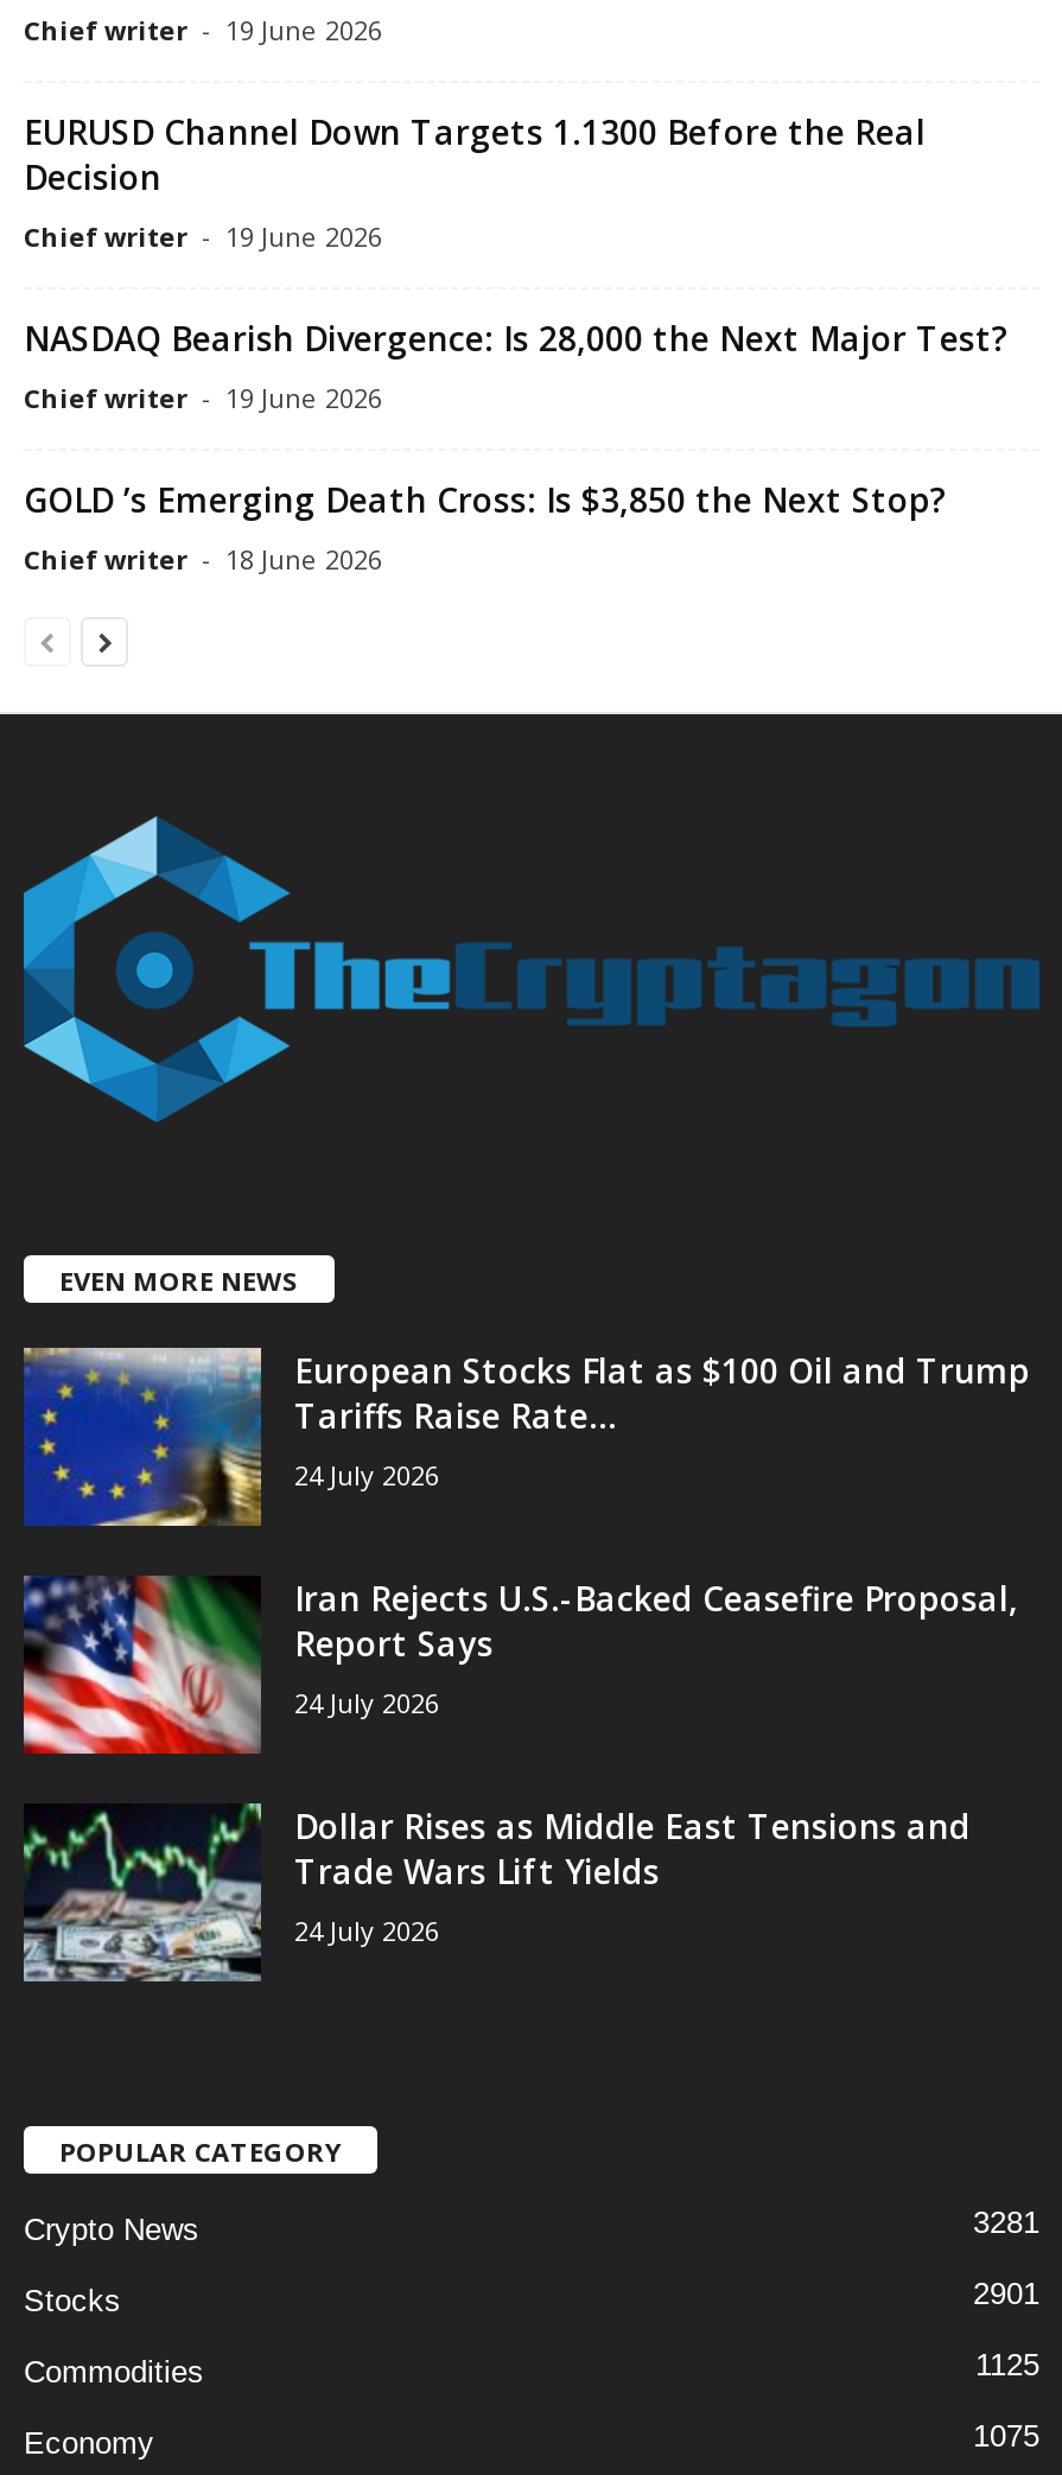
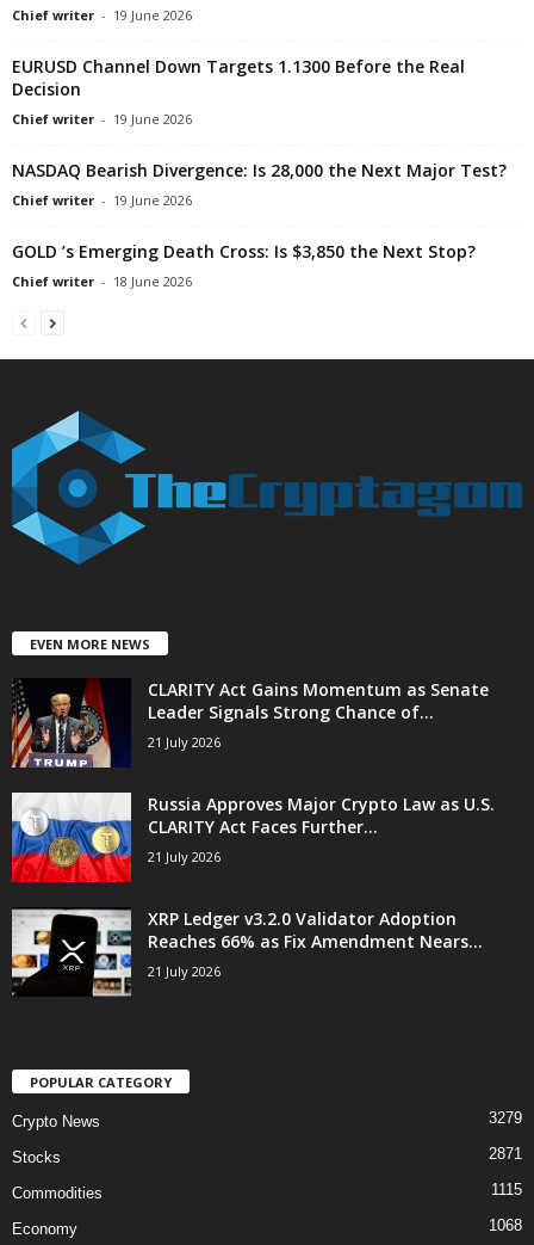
[21,1345,1030,1528] [image] | European Stocks Flat as $100 Oil and Trump | Tariffs Raise Rate... | 24 July 2026 -> [11,678,489,769] [image] | CLARITY Act Gains Momentum as Senate | Leader Signals Strong Chance of... | 21 July 2026
[21,1575,1018,1756] [image] | Iran Rejects U.S.-Backed Ceasefire Proposal, | Report Says | 24 July 2026 -> [11,791,495,883] [image] | Russia Approves Major Crypto Law as U.S. | CLARITY Act Faces Further... | 21 July 2026
[21,1801,971,1984] [image] | Dollar Rises as Middle East Tensions and | Trade Wars Lift Yields | 24 July 2026 -> [11,907,483,997] [image] | XRP Ledger v3.2.0 Validator Adoption | Reaches 66% as Fix Amendment Nears... | 21 July 2026
[973,2204,1039,2240] 3281 -> [489,1109,522,1127] 3279
[973,2275,1039,2311] 2901 -> [489,1144,522,1162] 2871
[975,2346,1039,2382] 1125 -> [491,1180,522,1198] 1115
[973,2418,1039,2453] 1075 -> [489,1216,522,1234] 1068

